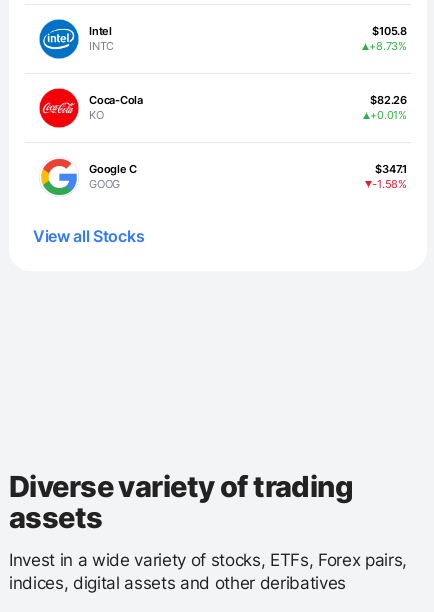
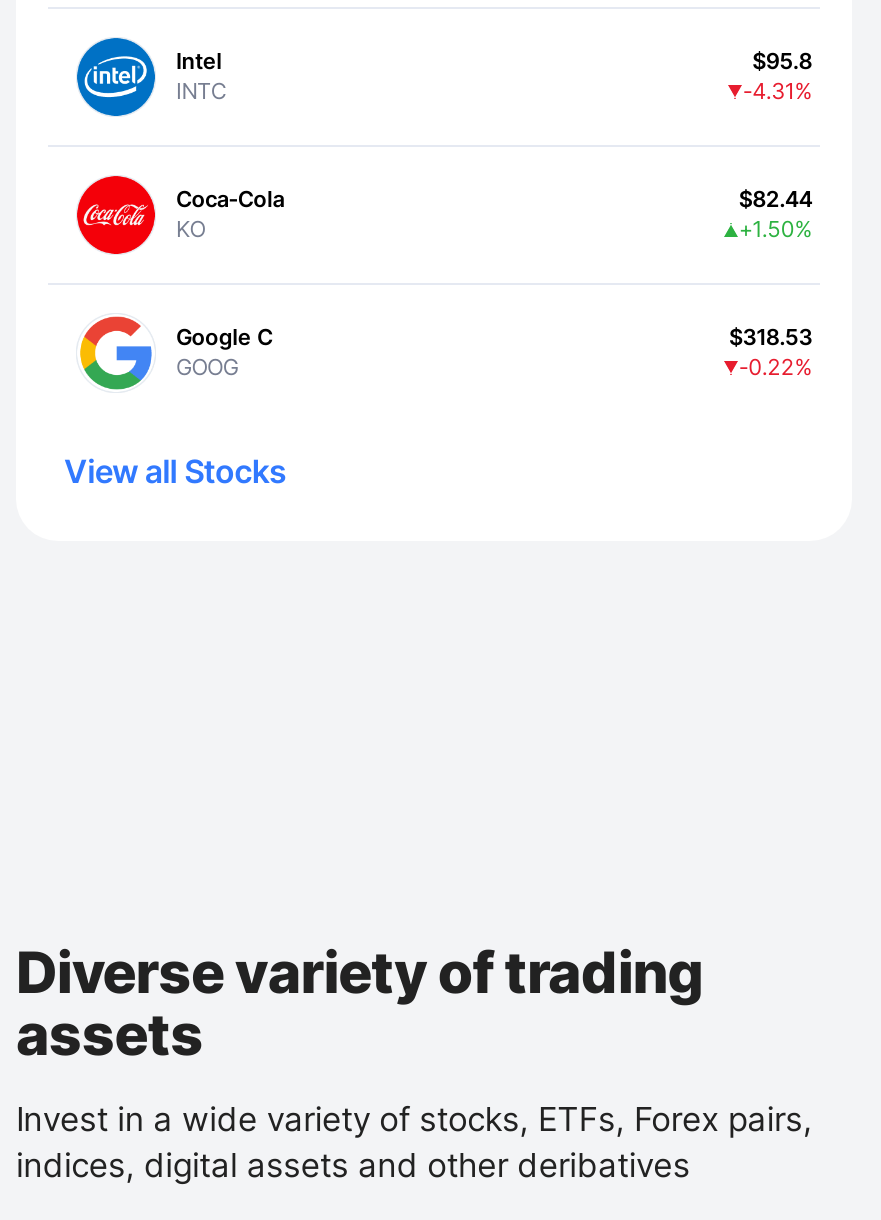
[372,24,407,38] $105.8 -> [752,48,812,76] $95.8
[369,39,407,53] +8.73% -> [743,78,812,106] -4.31%
[370,93,407,107] $82.26 -> [739,186,812,214] $82.44
[370,108,407,122] +0.01% -> [739,216,812,244] +1.50%
[375,162,407,176] $347.1 -> [729,324,812,352] $318.53
[372,177,407,191] -1.58% -> [739,354,812,382] -0.22%

